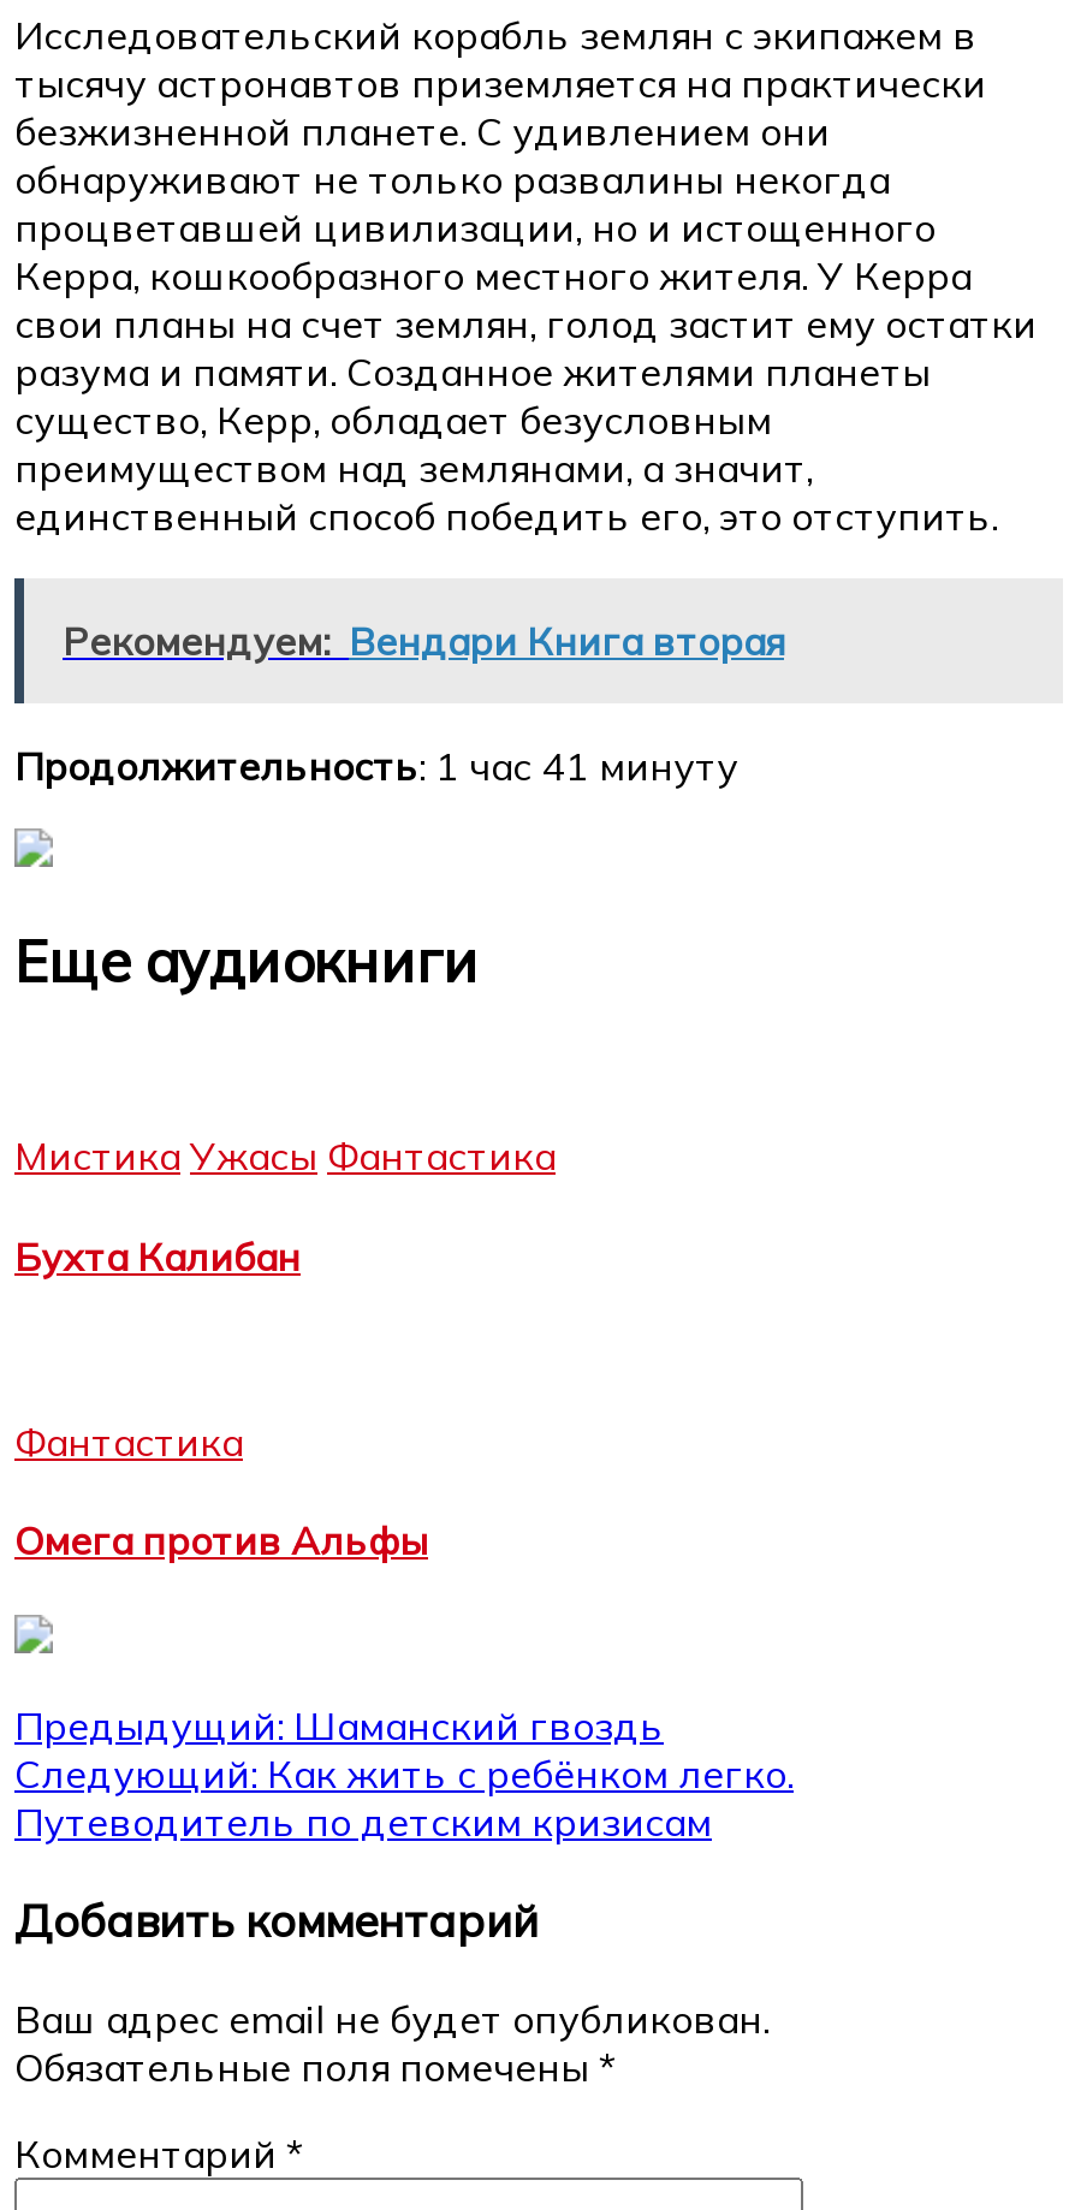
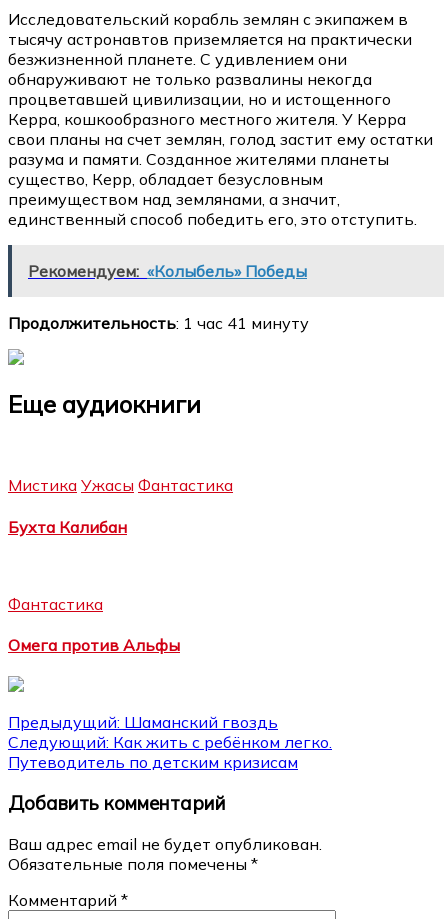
[63,618,784,666] Рекомендуем: Вендари Книга вторая -> [28,261,307,281] Рекомендуем: «Колыбель» Победы

